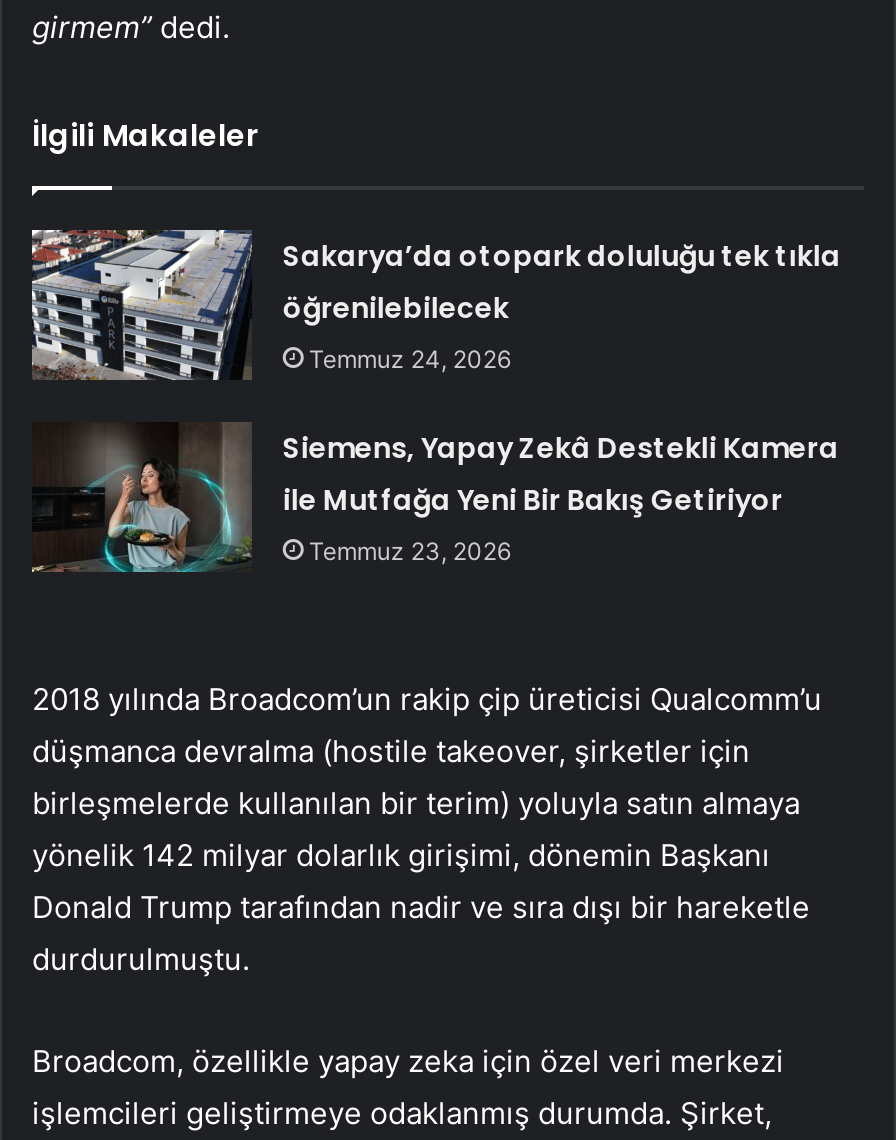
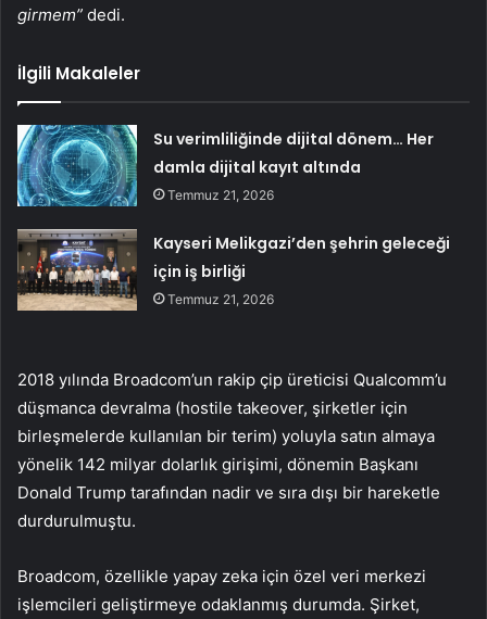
[30,228,841,382] [image] | Sakarya’da otopark doluluğu tek tıkla | öğrenilebilecek | Temmuz 24, 2026 -> [16,124,434,207] [image] | Su verimliliğinde dijital dönem… Her | damla dijital kayıt altında | Temmuz 21, 2026
[32,422,839,574] [image] | Siemens, Yapay Zekâ Destekli Kamera | ile Mutfağa Yeni Bir Bakış Getiriyor | Temmuz 23, 2026 -> [16,228,450,312] [image] | Kayseri Melikgazi’den şehrin geleceği | için iş birliği | Temmuz 21, 2026

